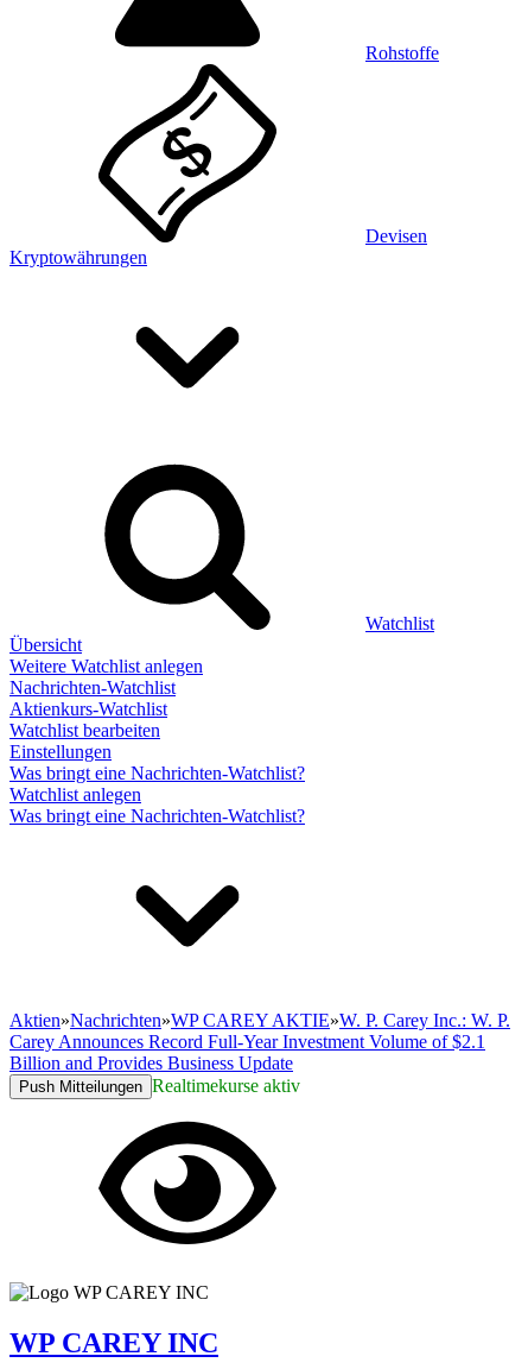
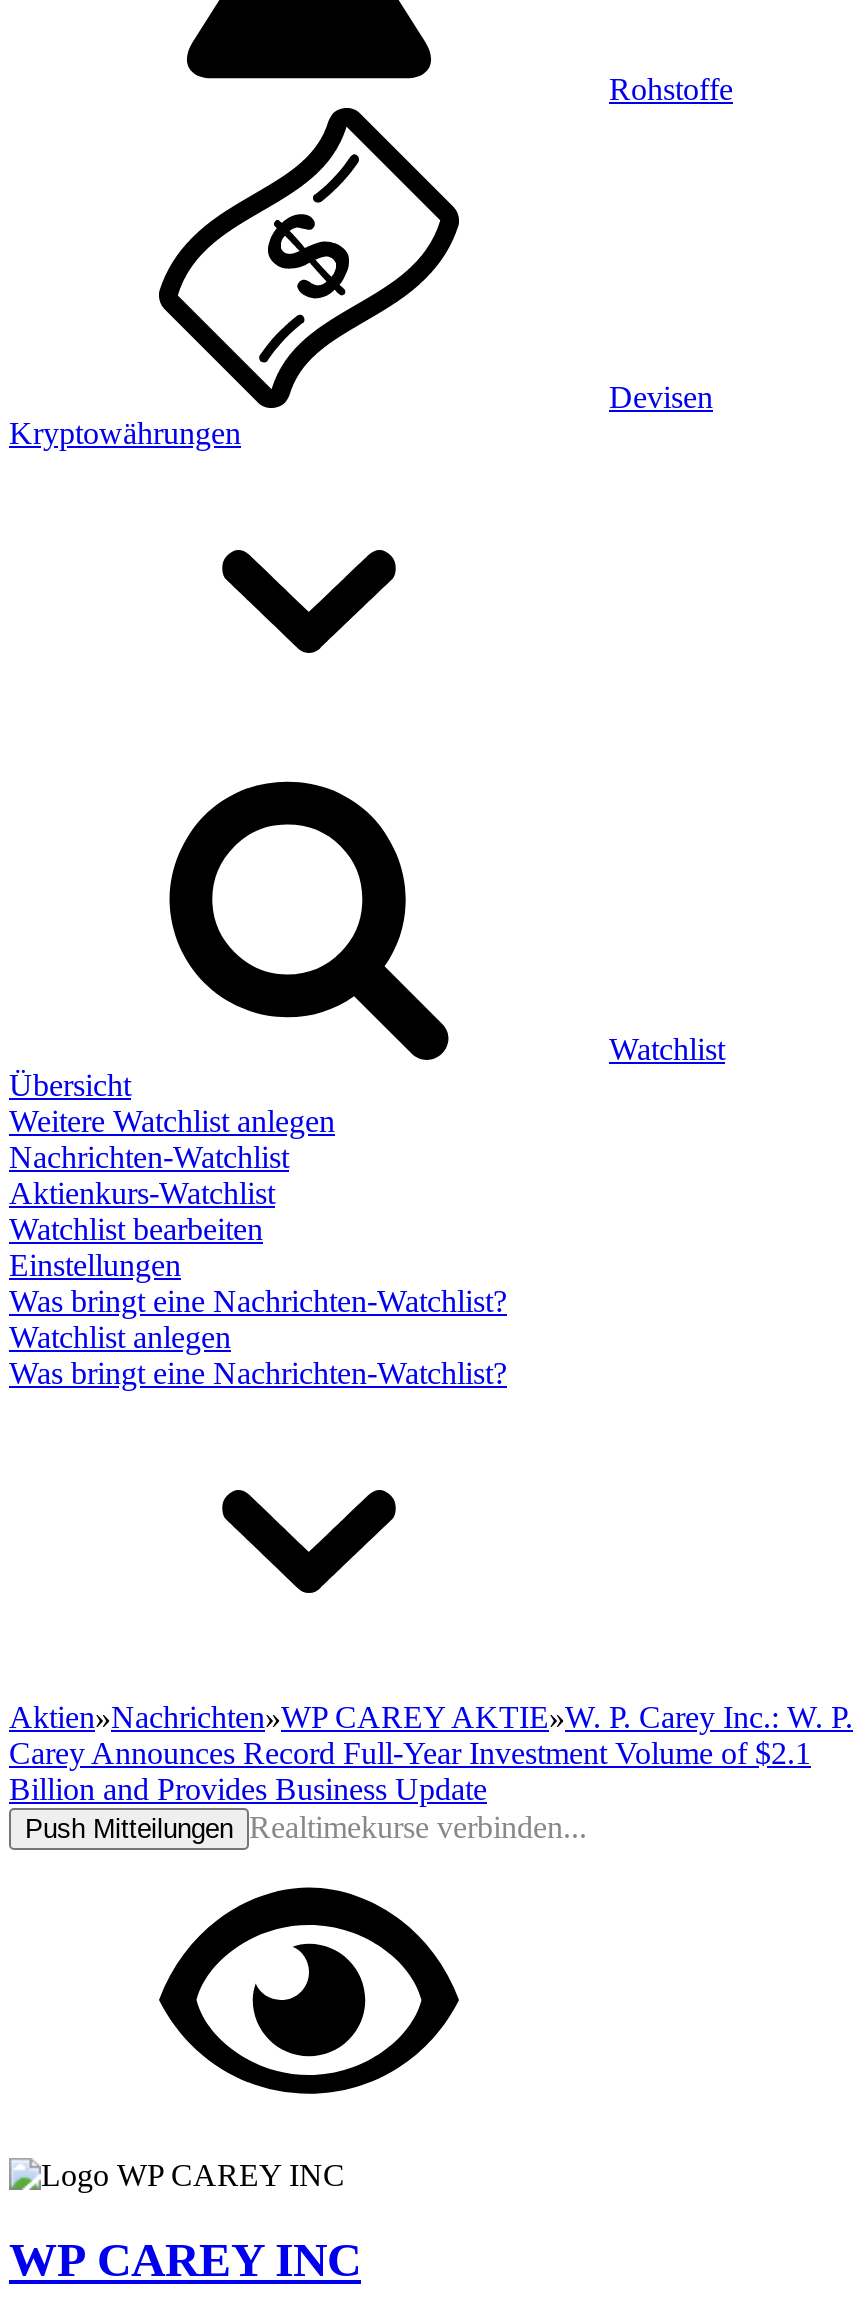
[19,1075,300,1096] Push Mitteilungen Realtimekurse aktiv -> [25,1810,587,1844] Push Mitteilungen Realtimekurse verbinden...

